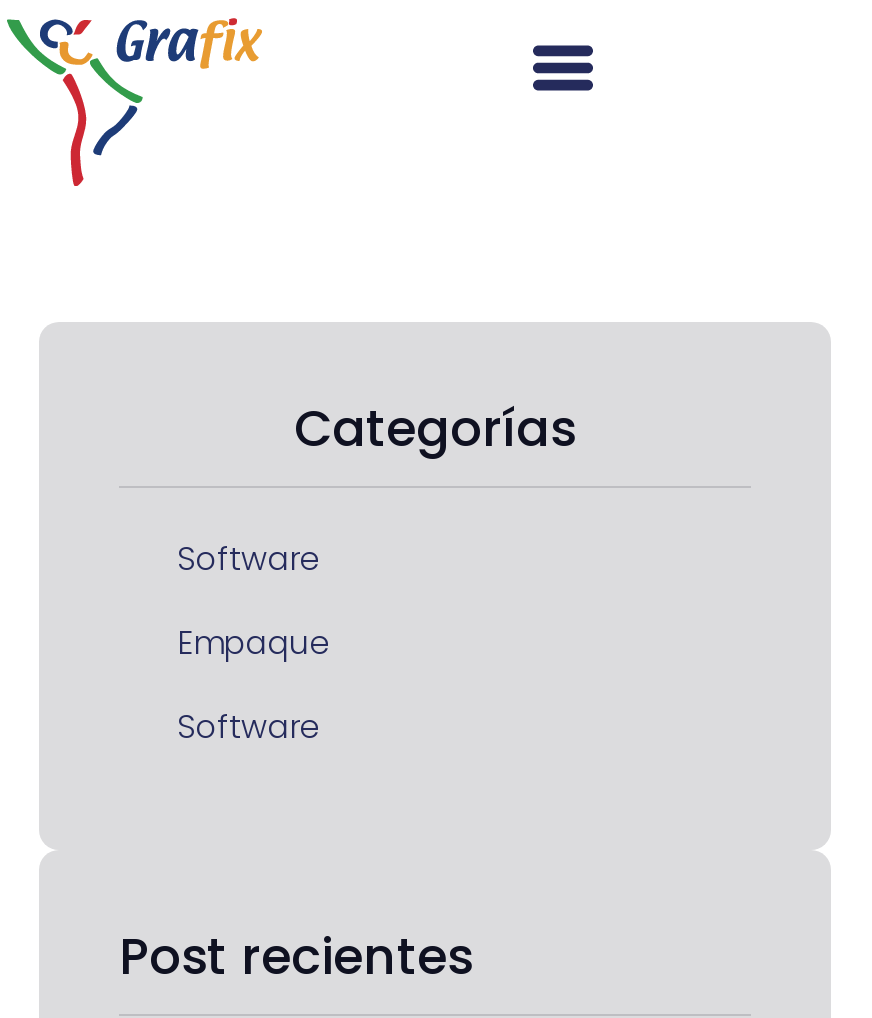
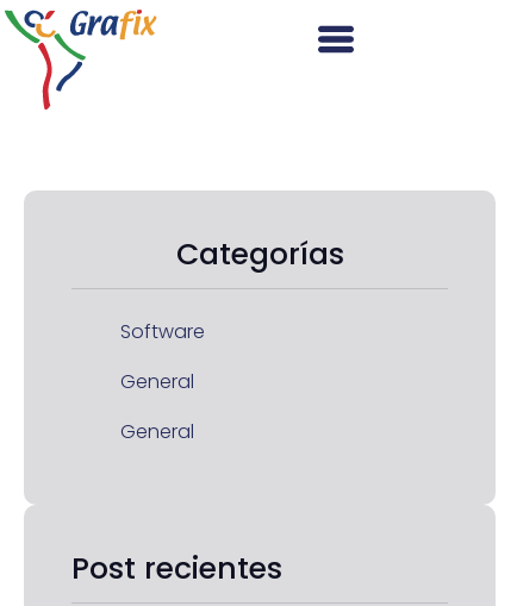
[177,619,329,665] Empaque -> [120,368,194,395] General
[177,703,319,749] Software -> [120,418,194,445] General

